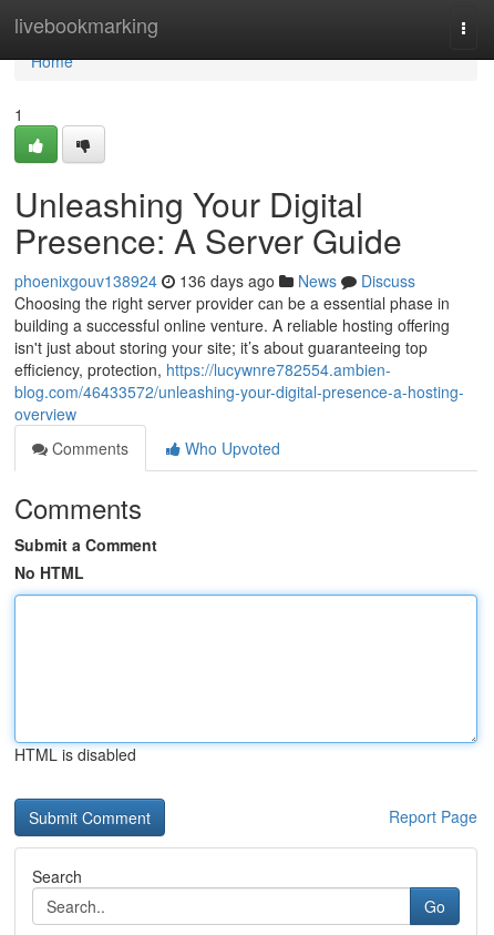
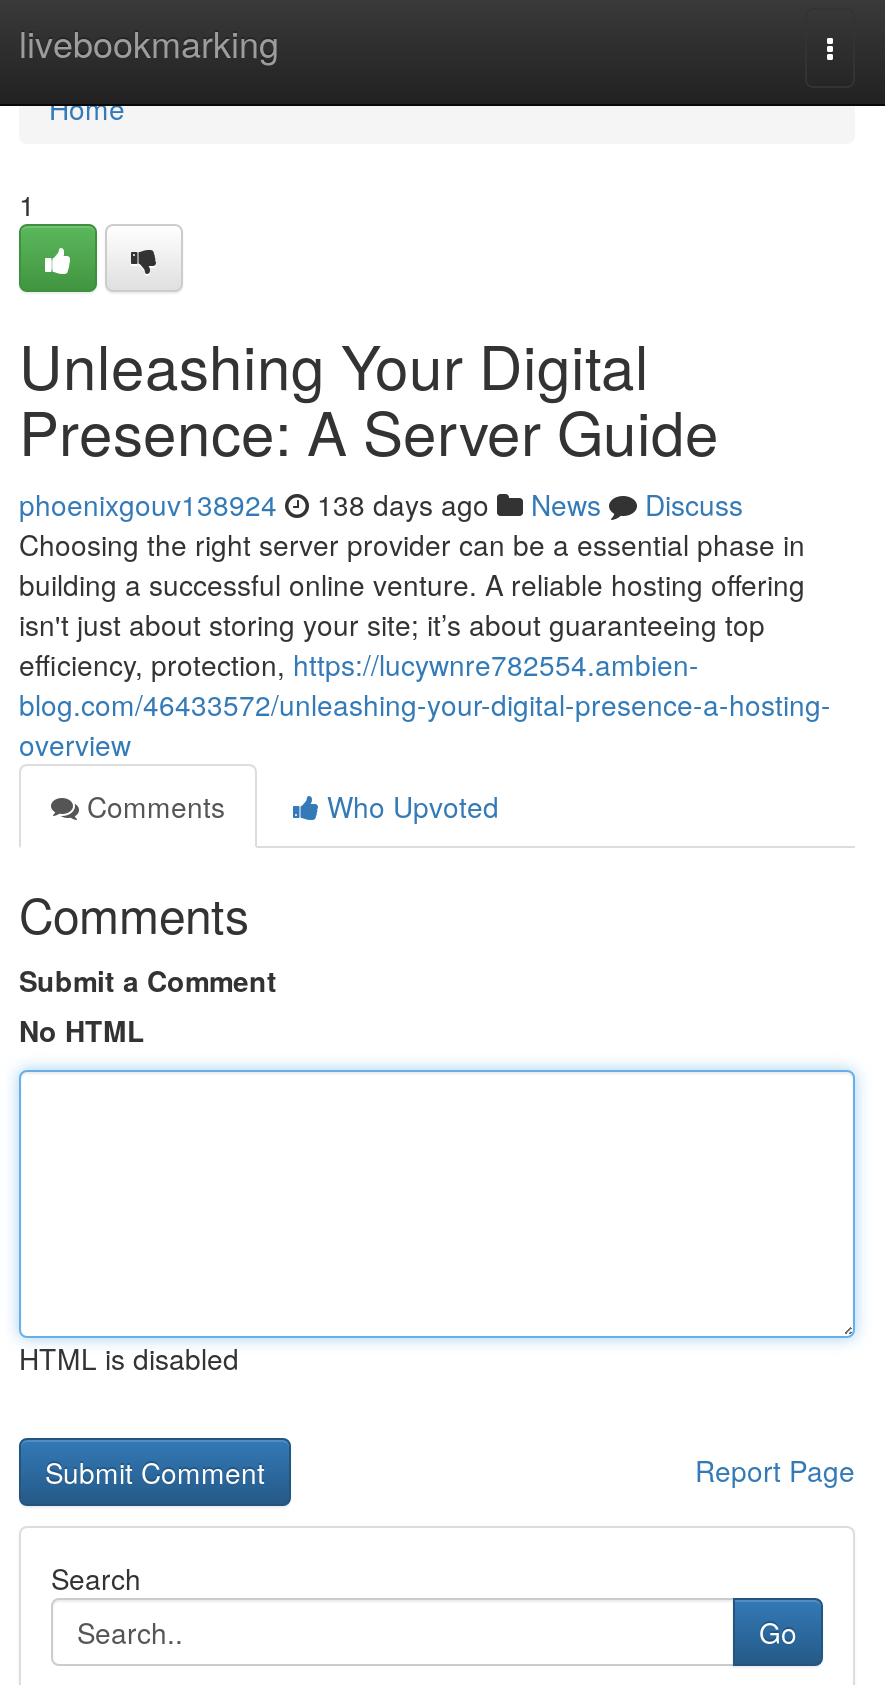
[14,270,415,292] phoenixgouv138924 136 days ago News Discuss -> [19,484,743,524] phoenixgouv138924 138 days ago News Discuss

